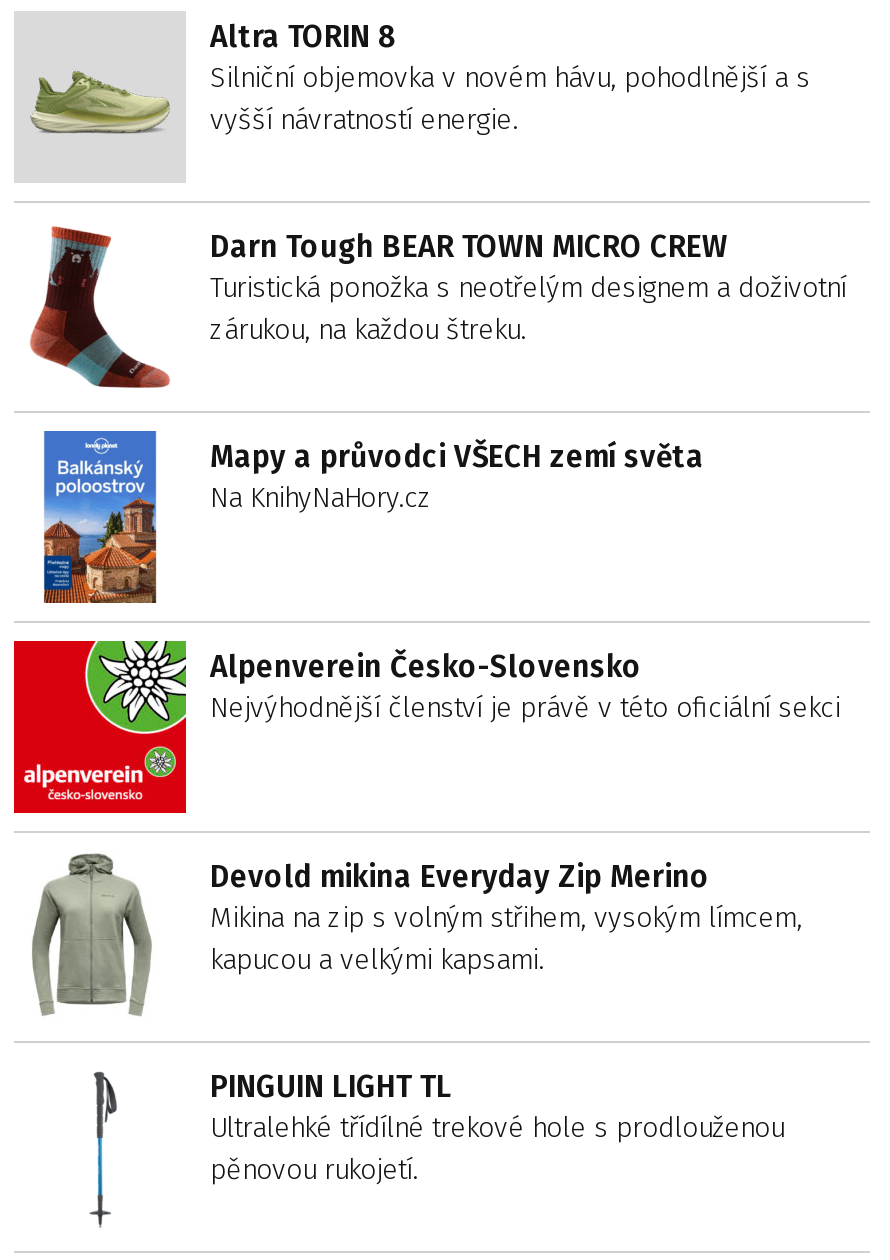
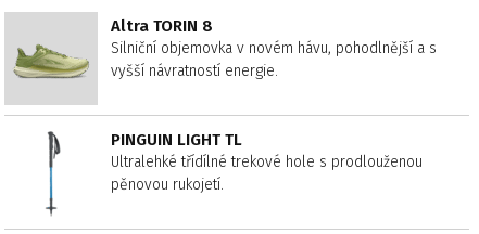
[28,225,846,391] [image] | Darn Tough BEAR TOWN MICRO CREW | Turistická ponožka s neotřelým designem a doživotní | zárukou, na každou štreku. -> none
[42,429,704,605] [image] | Mapy a průvodci VŠECH zemí světa | Na KnihyNaHory.cz -> none
[12,639,840,815] [image] | Alpenverein Česko-Slovensko | Nejvýhodnější členství je právě v této oficiální sekci -> none
[34,853,802,1015] [image] | Devold mikina Everyday Zip Merino | Mikina na zip s volným střihem, vysokým límcem, | kapucou a velkými kapsami. -> none

